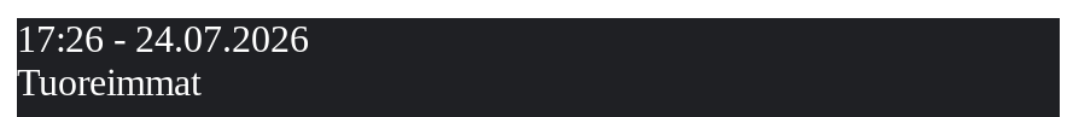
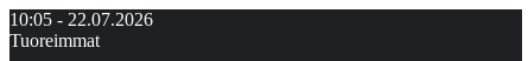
[17,18,309,59] 17:26 - 24.07.2026 -> [9,9,153,29] 10:05 - 22.07.2026

